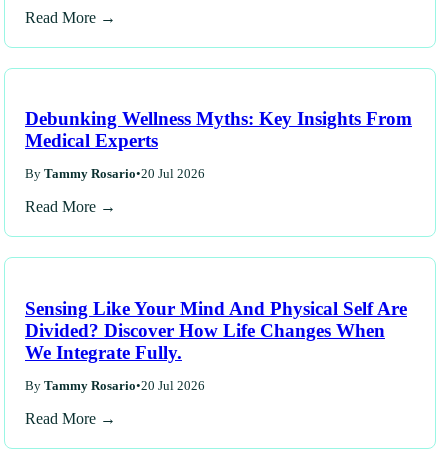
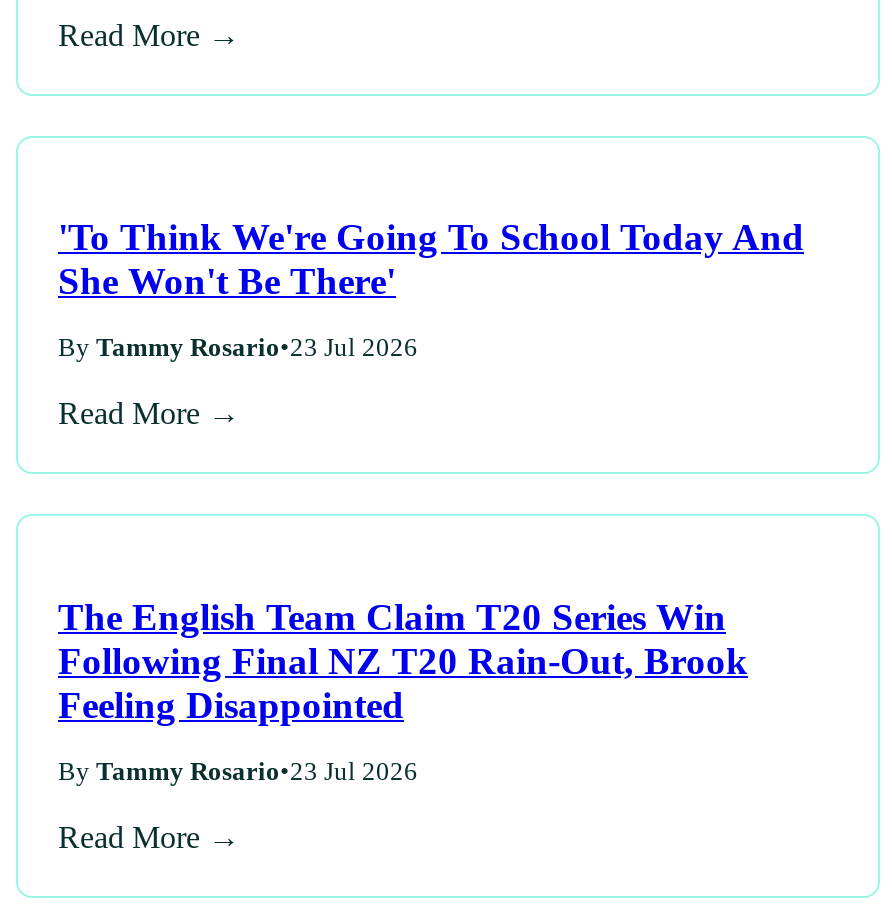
[25,108,412,151] Debunking Wellness Myths: Key Insights From | Medical Experts -> [58,217,804,303] 'To Think We're Going To School Today And | She Won't Be There'
[25,167,205,181] By Tammy Rosario•20 Jul 2026 -> [58,335,418,363] By Tammy Rosario•23 Jul 2026
[25,298,407,363] Sensing Like Your Mind And Physical Self Are | Divided? Discover How Life Changes When | We Integrate Fully. -> [58,595,748,725] The English Team Claim T20 Series Win | Following Final NZ T20 Rain-Out, Brook | Feeling Disappointed
[25,379,205,393] By Tammy Rosario•20 Jul 2026 -> [58,757,418,785] By Tammy Rosario•23 Jul 2026

